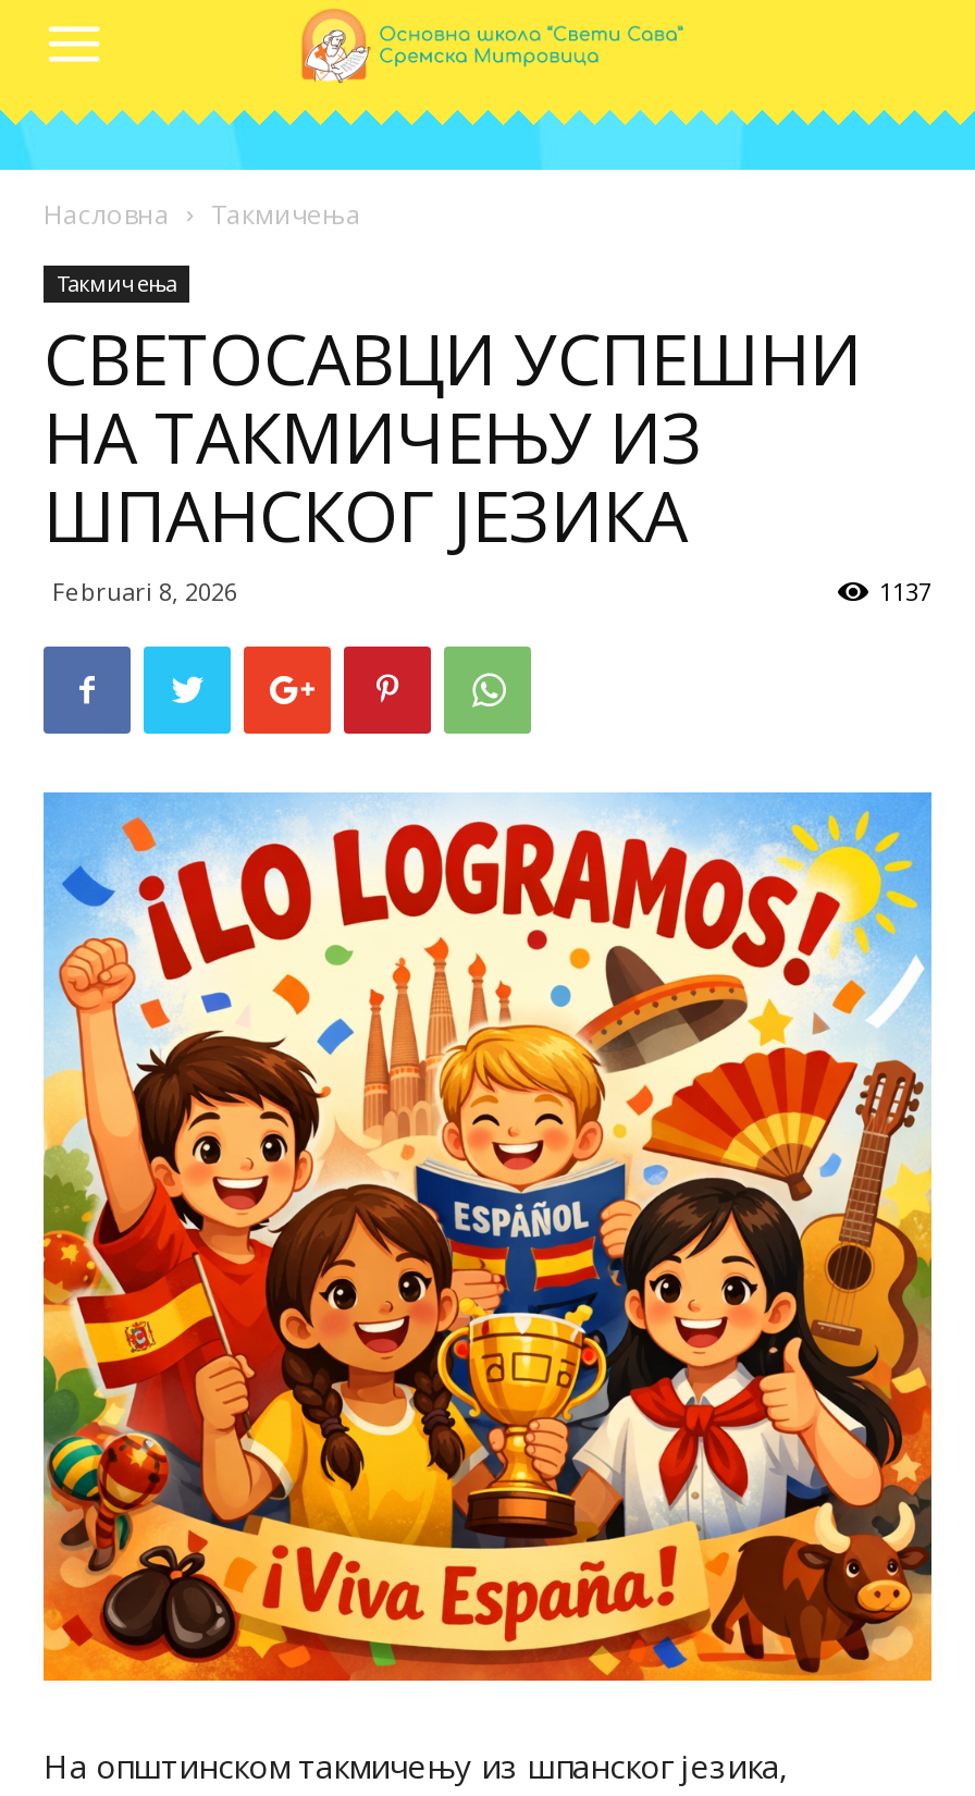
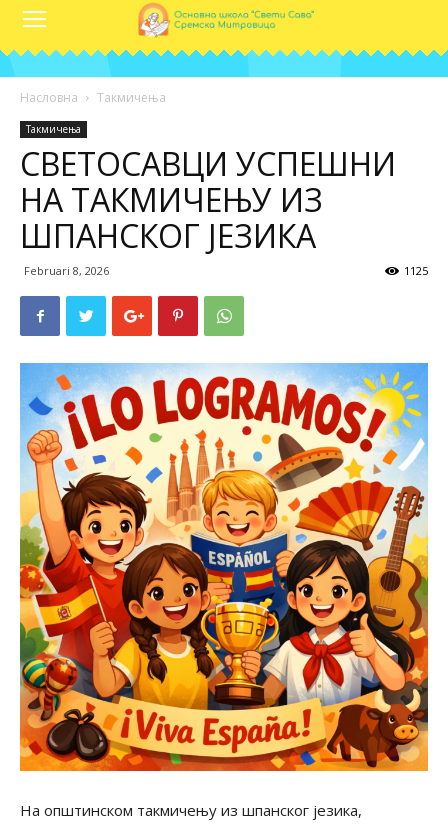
[879,575,931,607] 1137 -> [404,263,428,278] 1125

